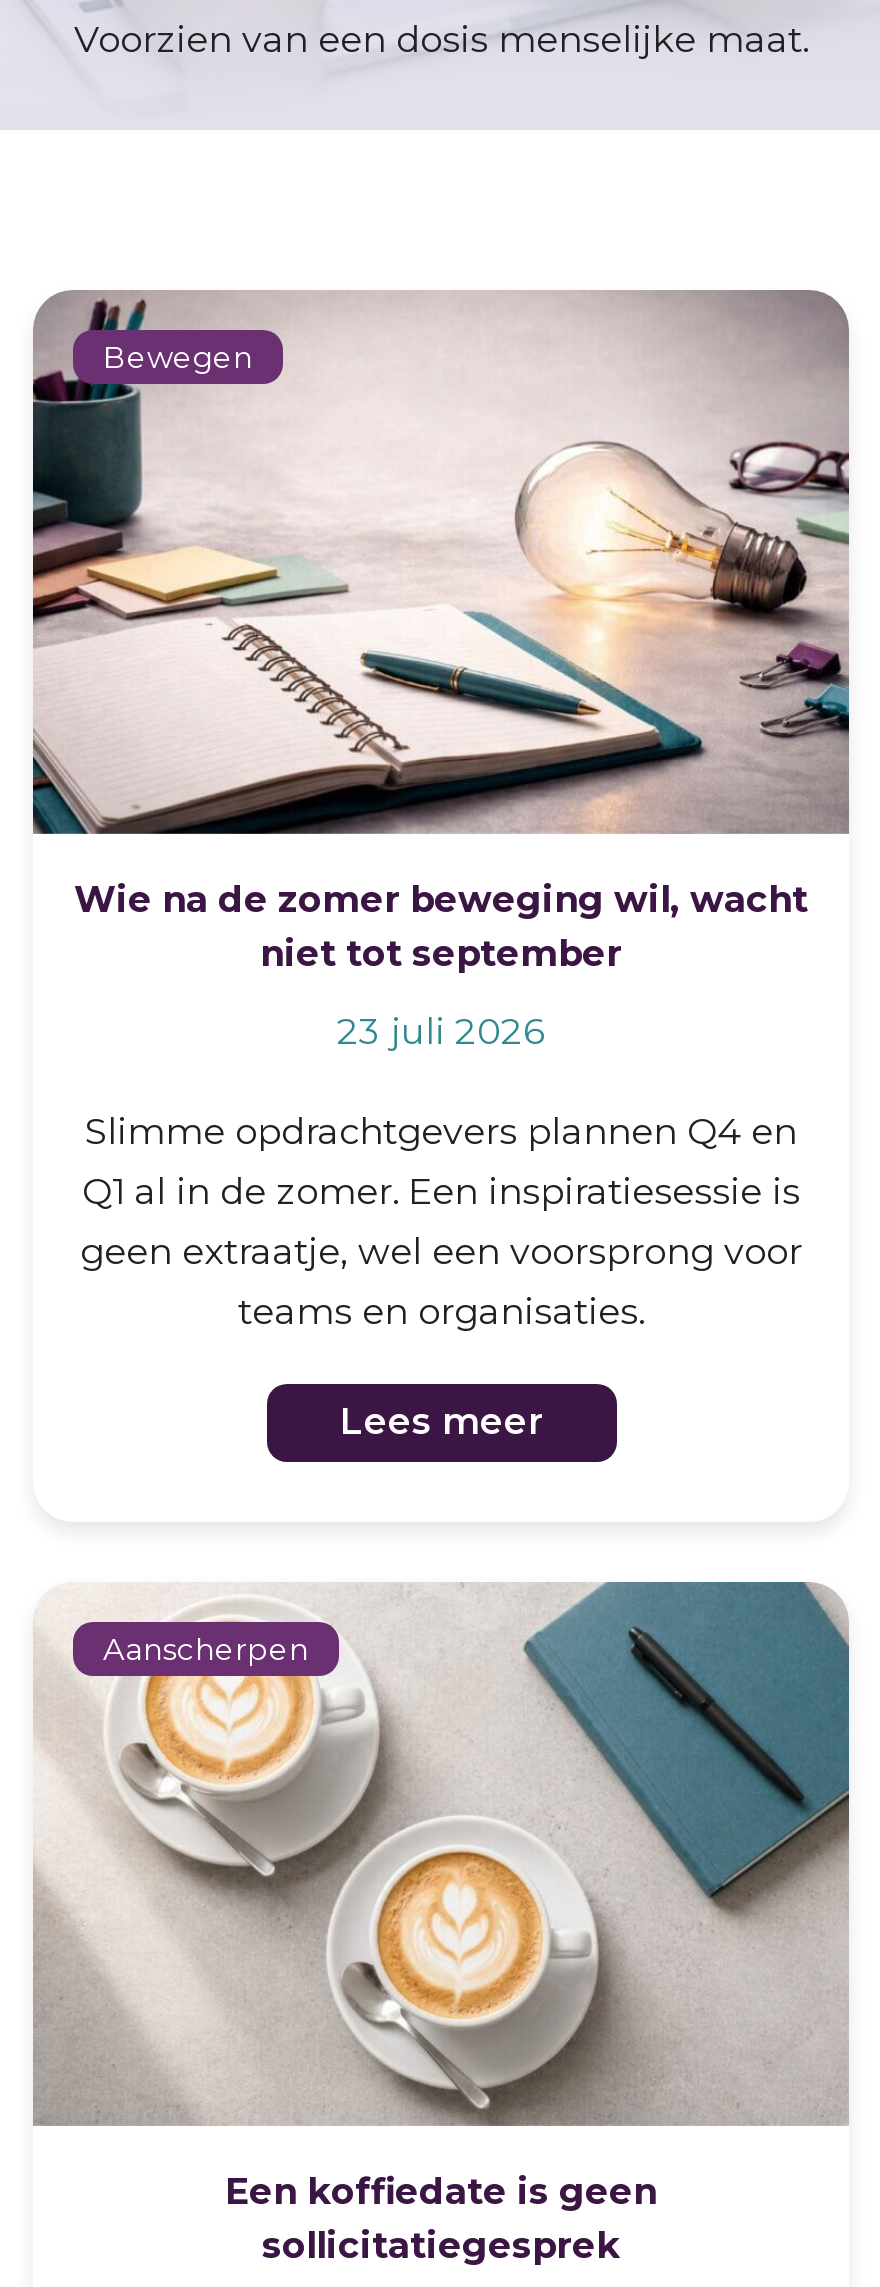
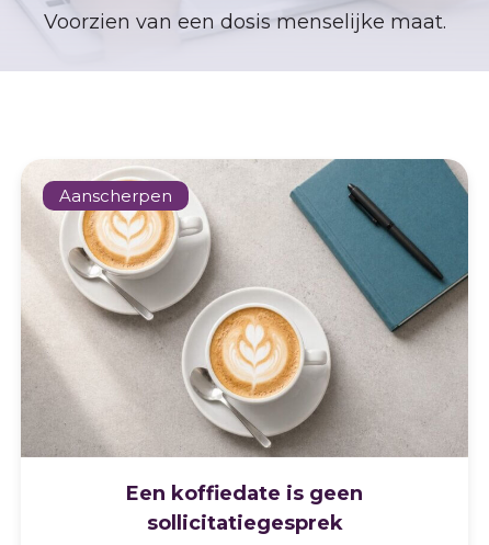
[31,290,851,836] [image] | Bewegen -> none
[74,878,808,1444] Wie na de zomer beweging wil, wacht | niet tot september | 23 juli 2026 | Slimme opdrachtgevers plannen Q4 en | Q1 al in de zomer. Een inspiratiesessie is | geen extraatje, wel een voorsprong voor | teams en organisaties. | Lees meer -> none

